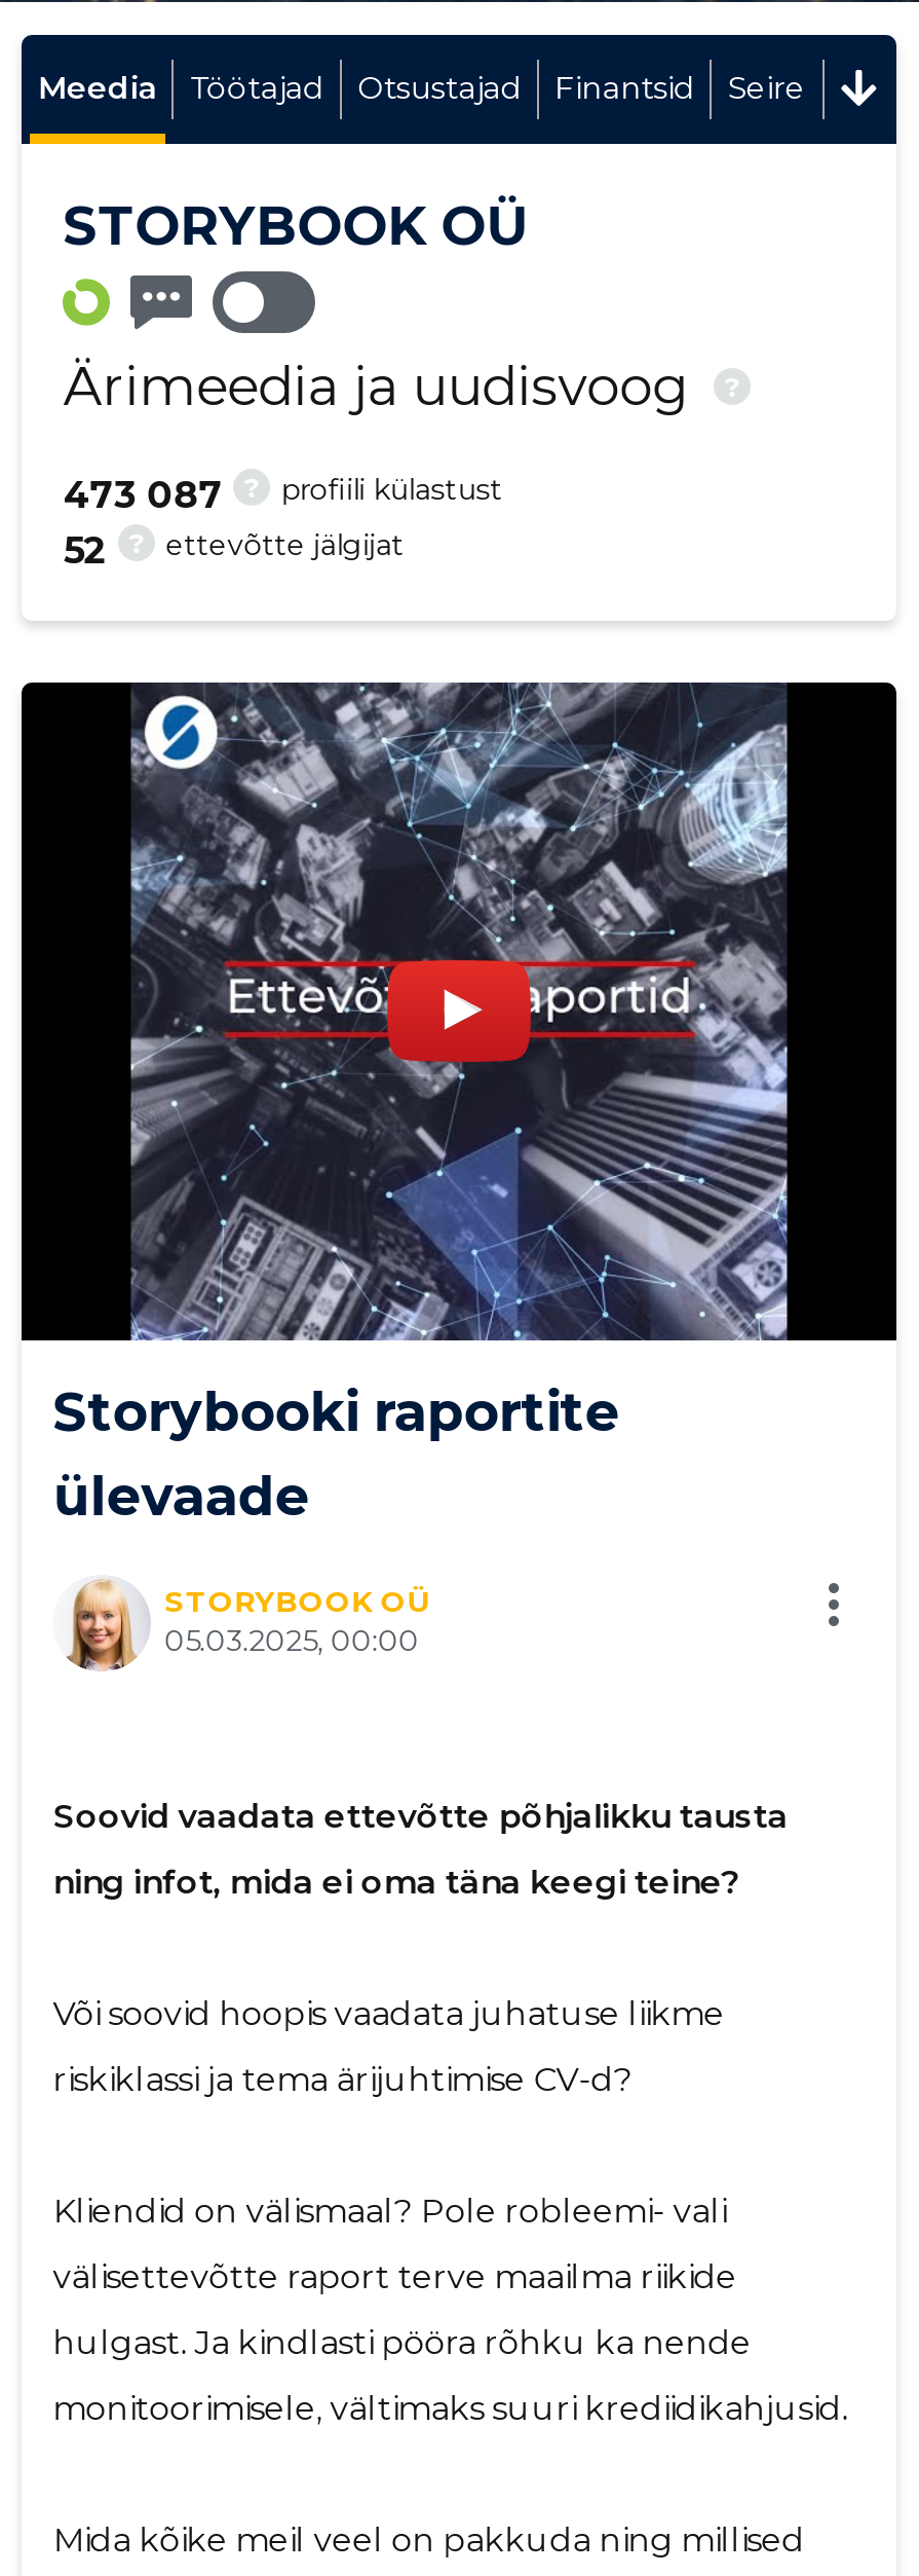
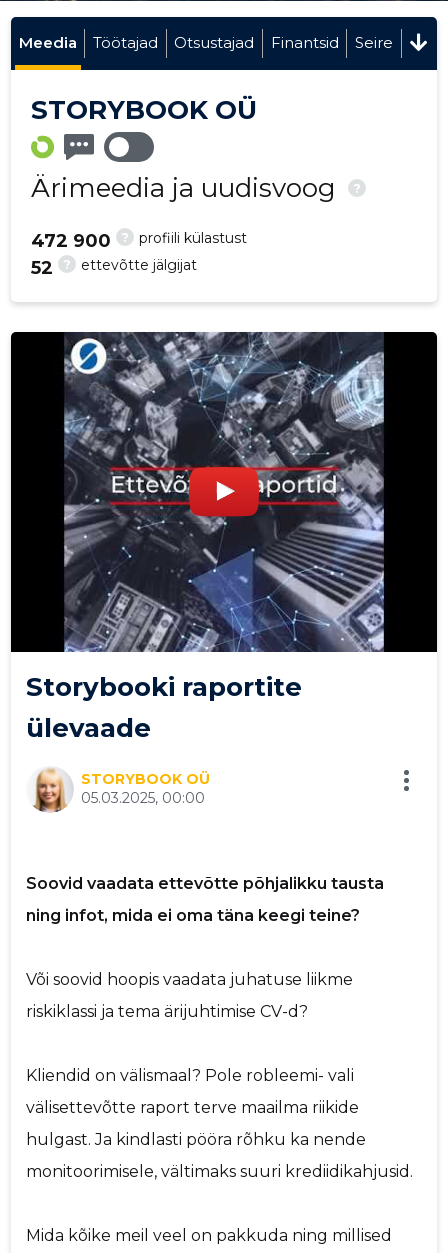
[63,474,223,519] 473 087 -> [31,230,111,252] 472 900

